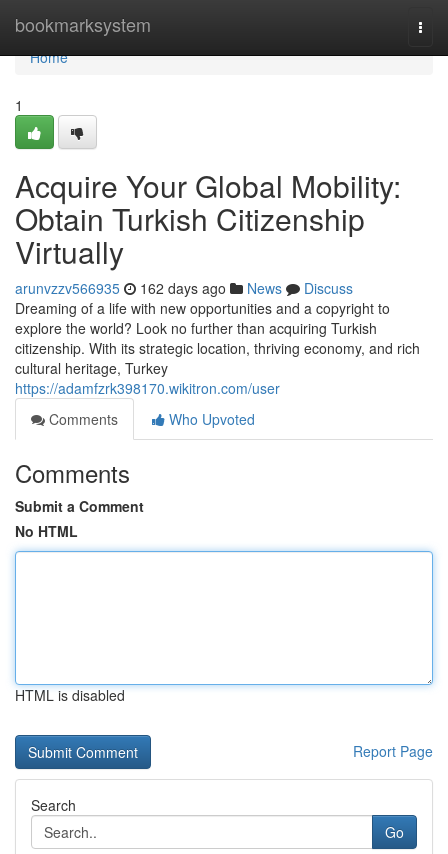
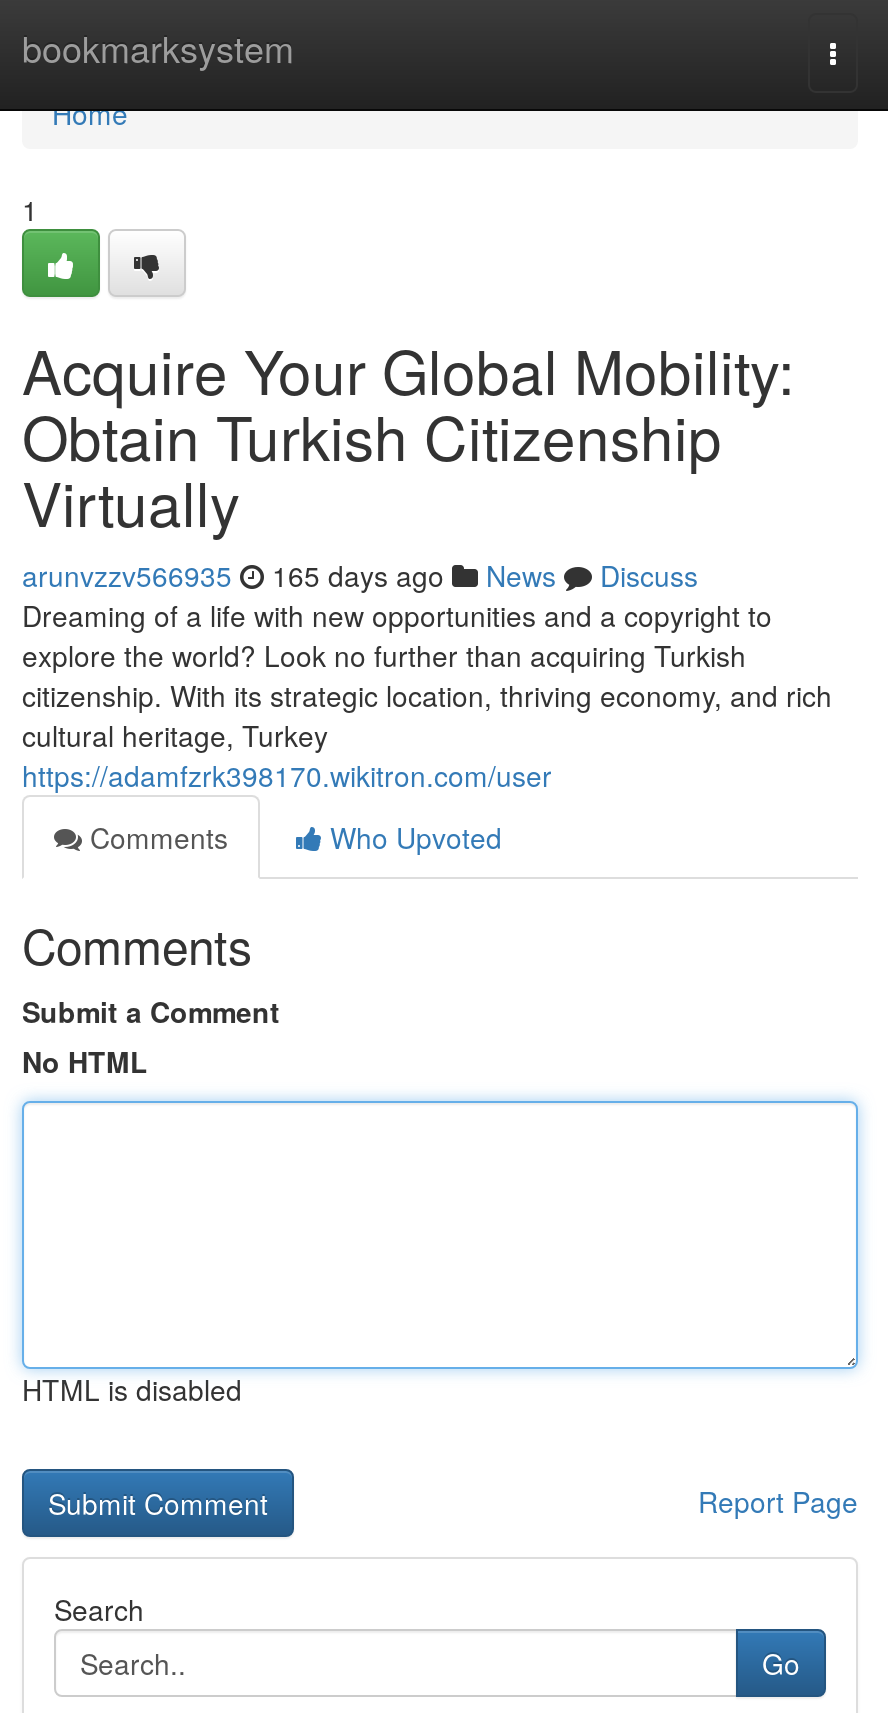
[15,278,353,298] arunvzzv566935 162 days ago News Discuss -> [22,555,698,595] arunvzzv566935 165 days ago News Discuss

